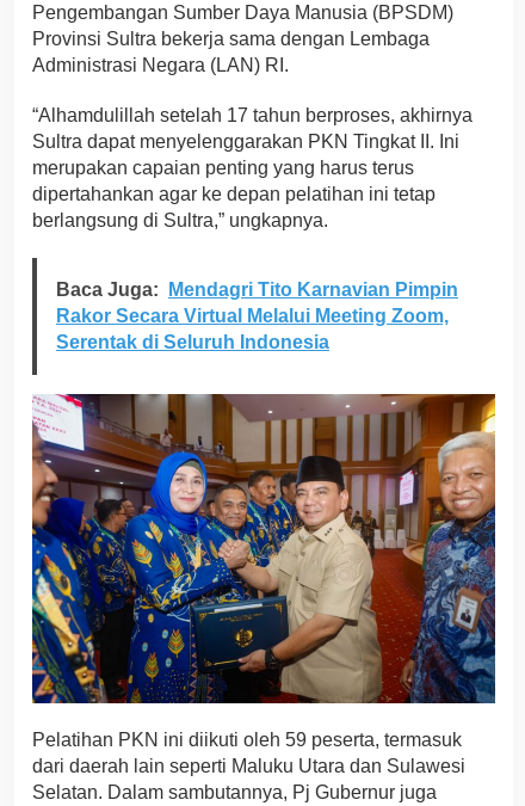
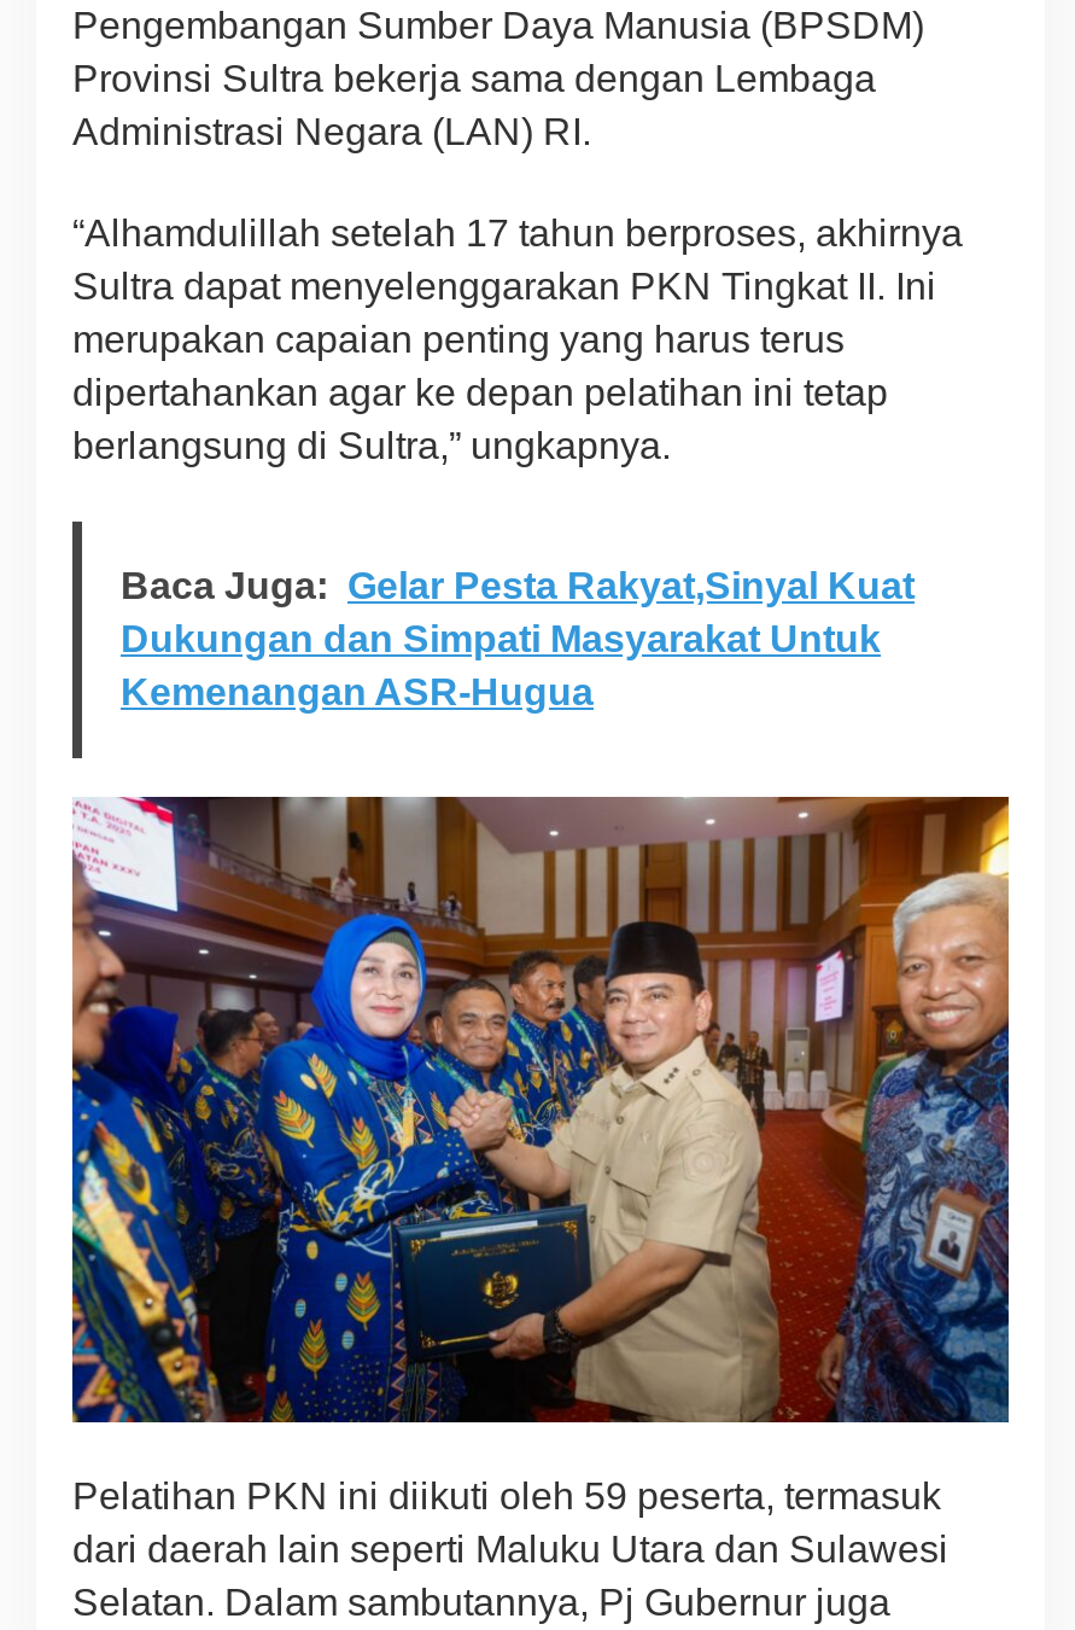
[56,280,458,352] Baca Juga: Mendagri Tito Karnavian Pimpin | Rakor Secara Virtual Melalui Meeting Zoom, | Serentak di Seluruh Indonesia -> [121,566,915,713] Baca Juga: Gelar Pesta Rakyat,Sinyal Kuat | Dukungan dan Simpati Masyarakat Untuk | Kemenangan ASR-Hugua

